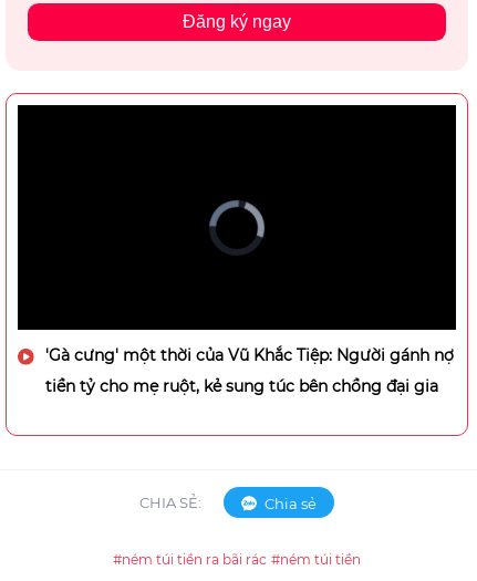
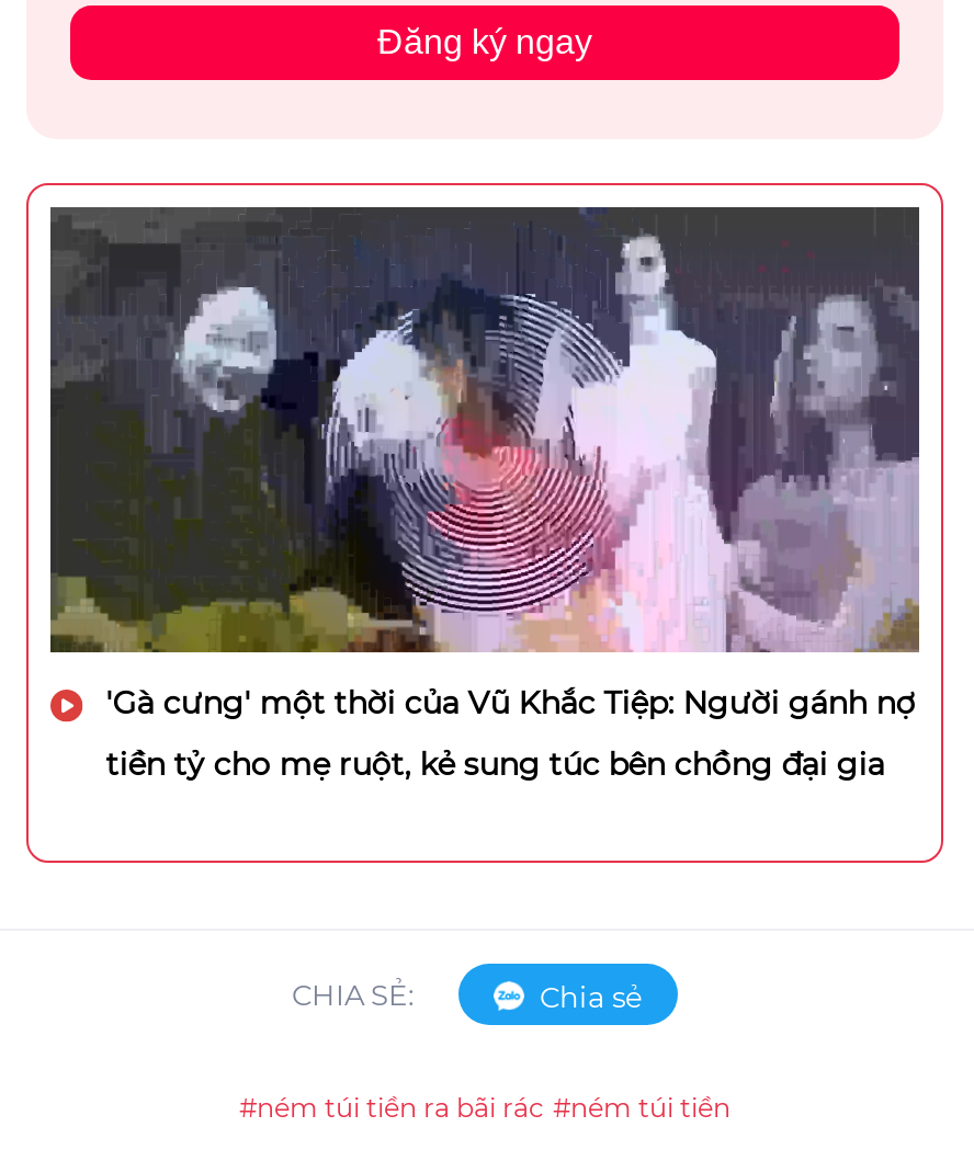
none -> [48,205,921,655] [image]

